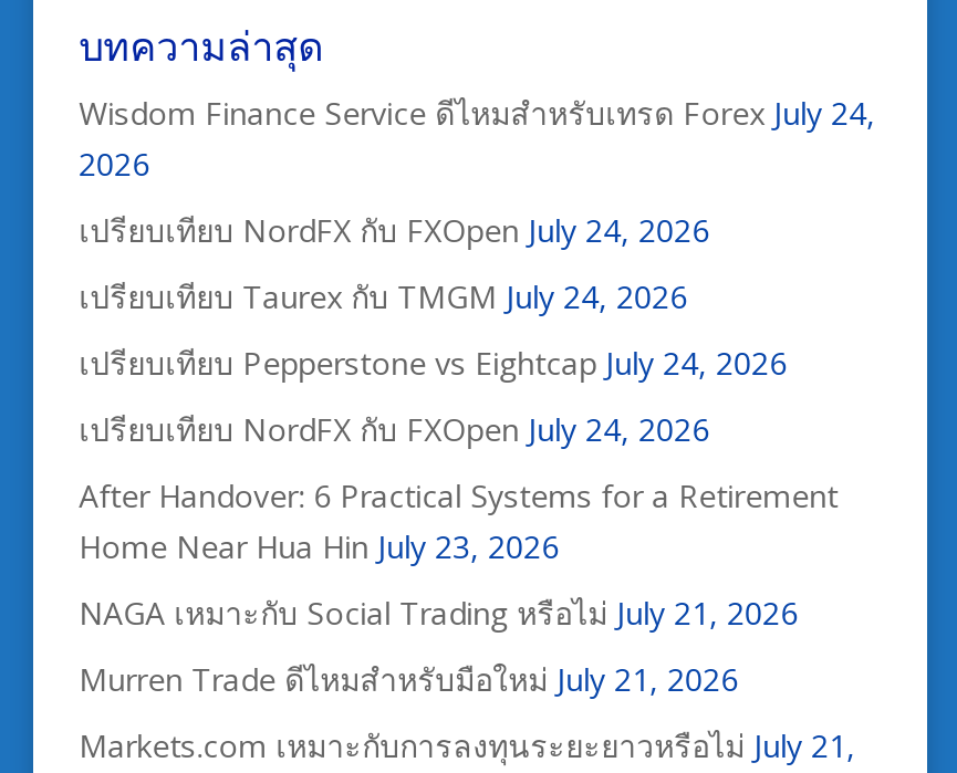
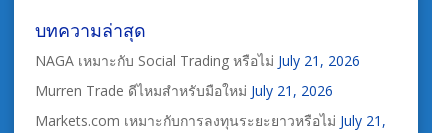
[79,93,875,568] Wisdom Finance Service ดีไหมสำหรับเทรด Forex July 24, | 2026 | เปรียบเทียบ NordFX กับ FXOpen July 24, 2026 | เปรียบเทียบ Taurex กับ TMGM July 24, 2026 | เปรียบเทียบ Pepperstone vs Eightcap July 24, 2026 | เปรียบเทียบ NordFX กับ FXOpen July 24, 2026 | After Handover: 6 Practical Systems for a Retirement | Home Near Hua Hin July 23, 2026 -> none

